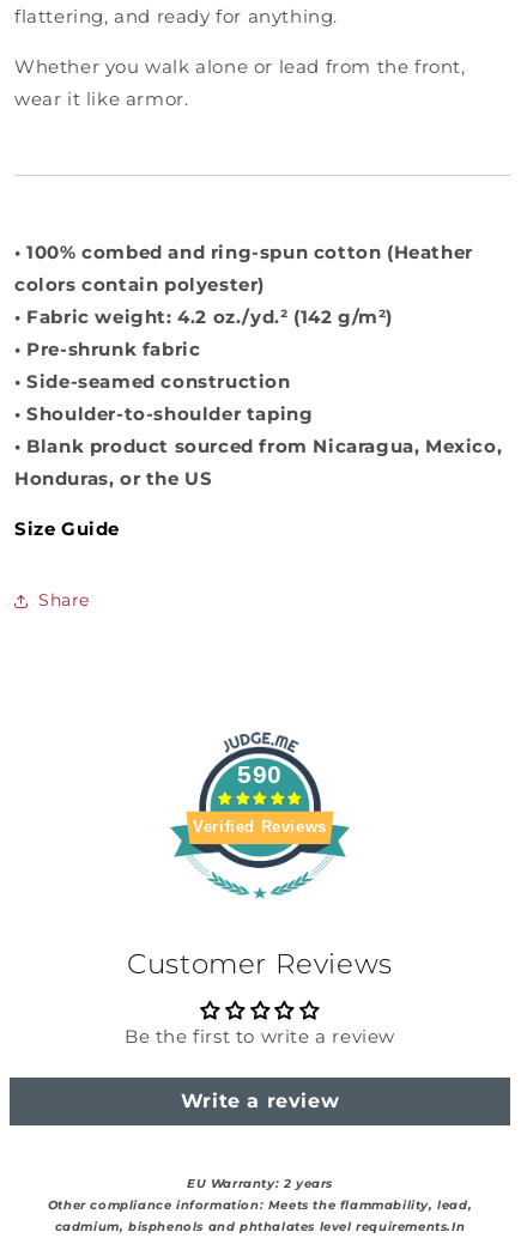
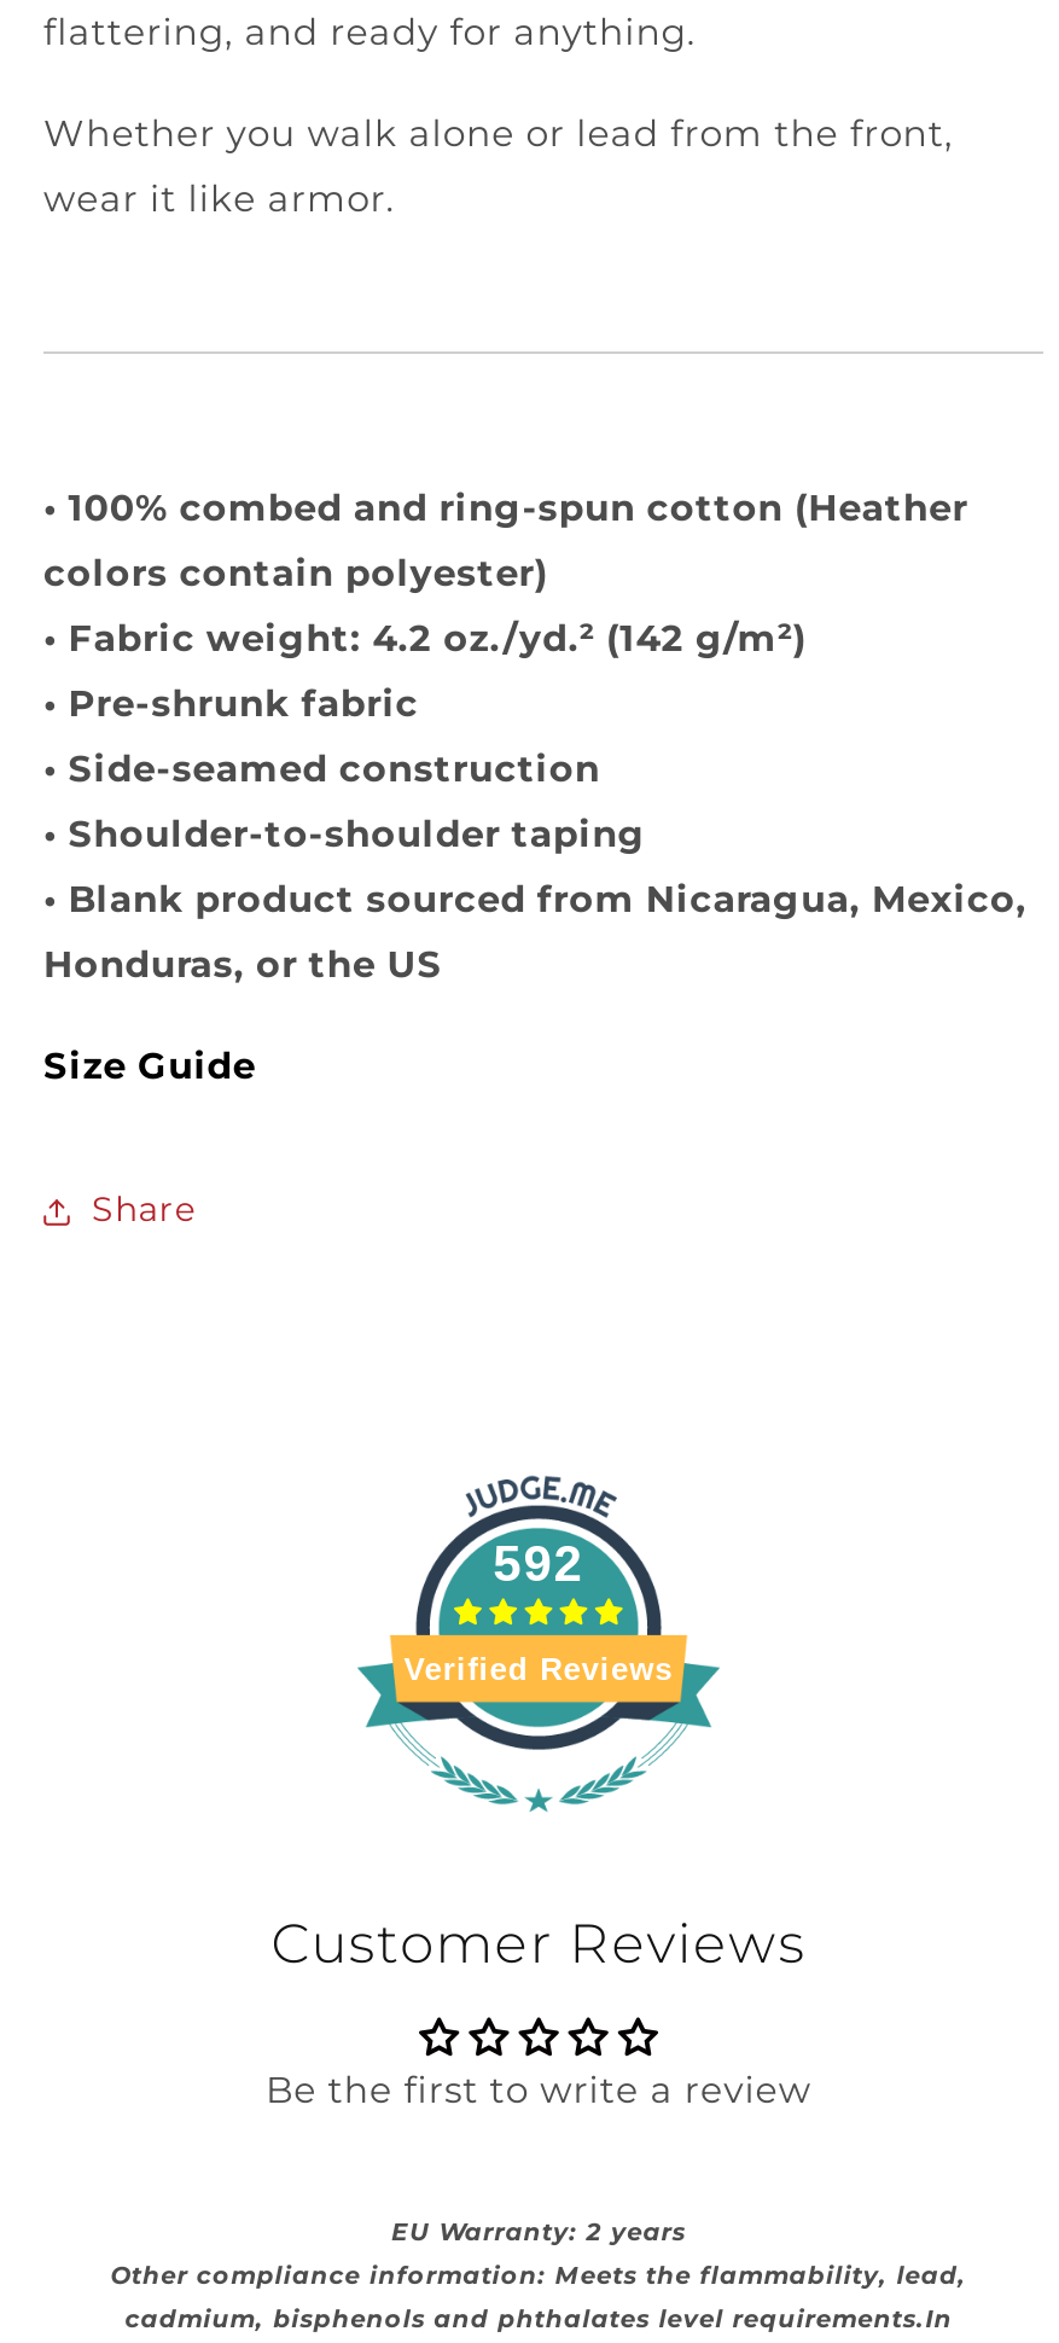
[237,761,283,788] 590 -> [493,1534,584,1590] 592
[181,1090,339,1112] Write a review -> none

